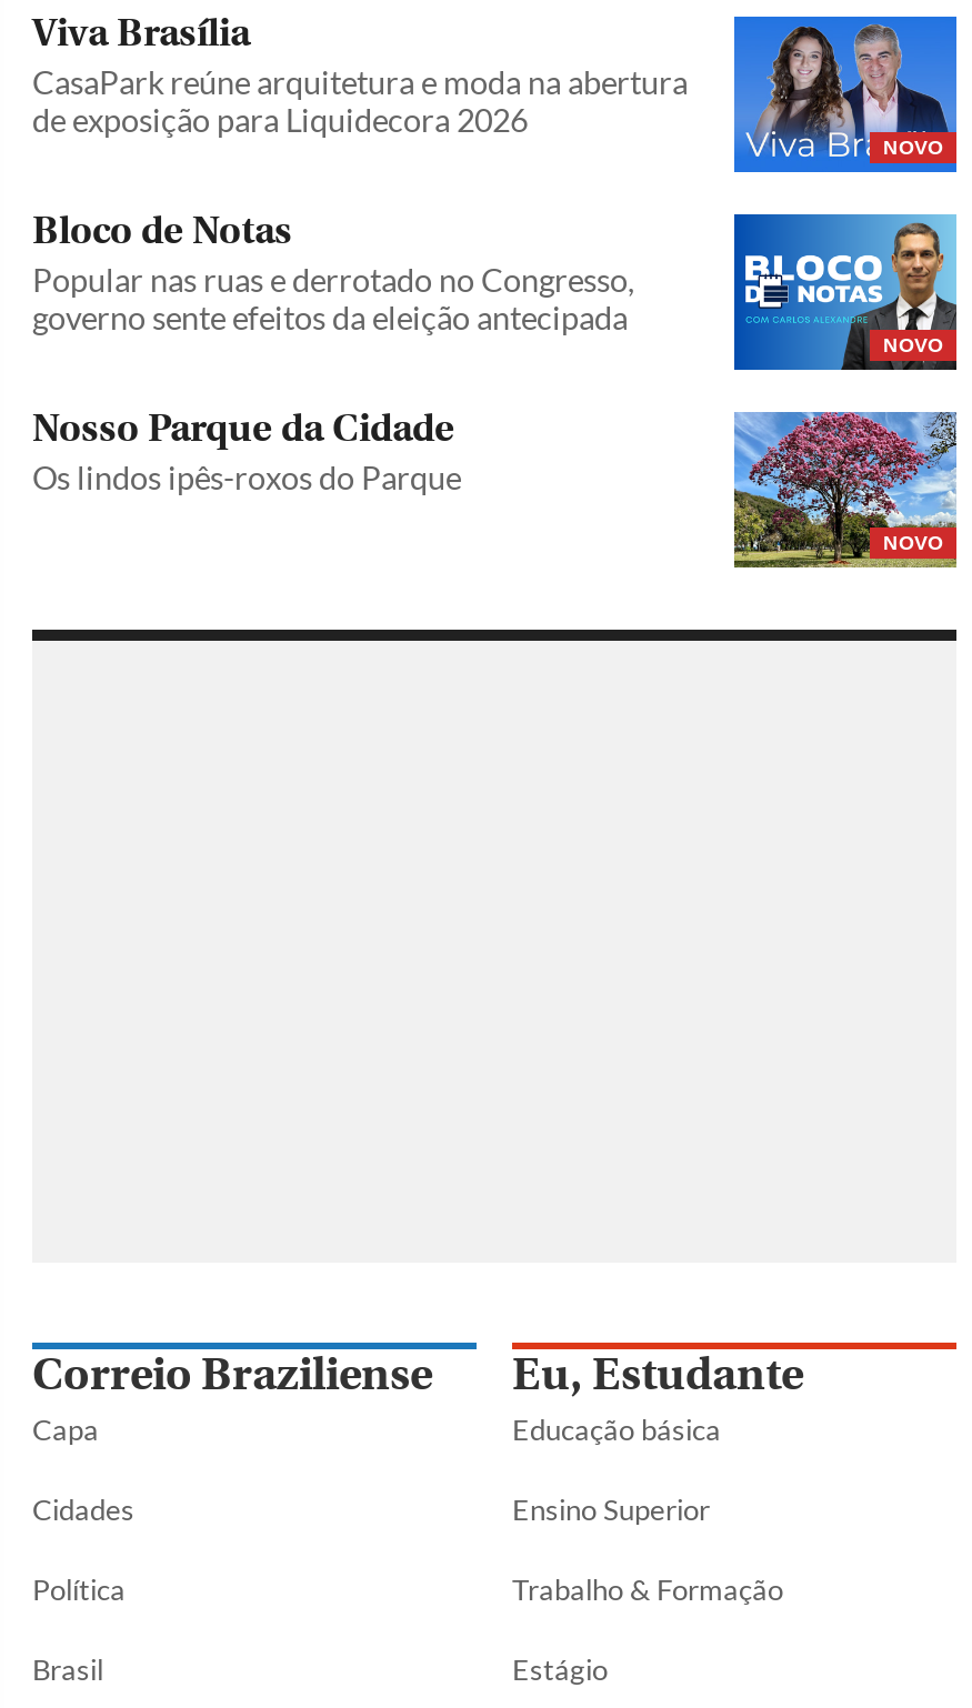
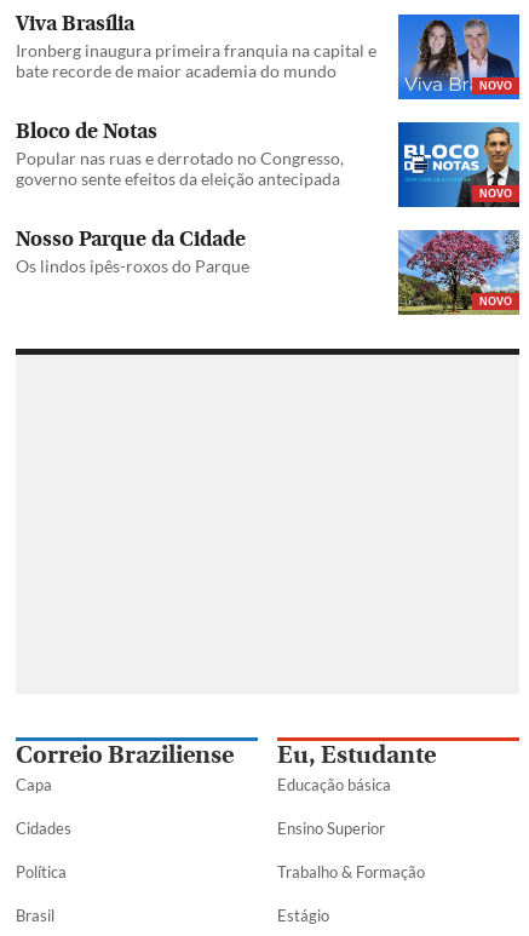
[32,62,688,138] CasaPark reúne arquitetura e moda na abertura | de exposição para Liquidecora 2026 -> [16,39,376,81] Ironberg inaugura primeira franquia na capital e | bate recorde de maior academia do mundo

